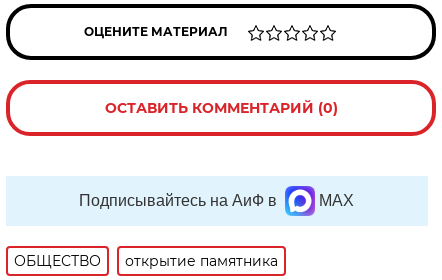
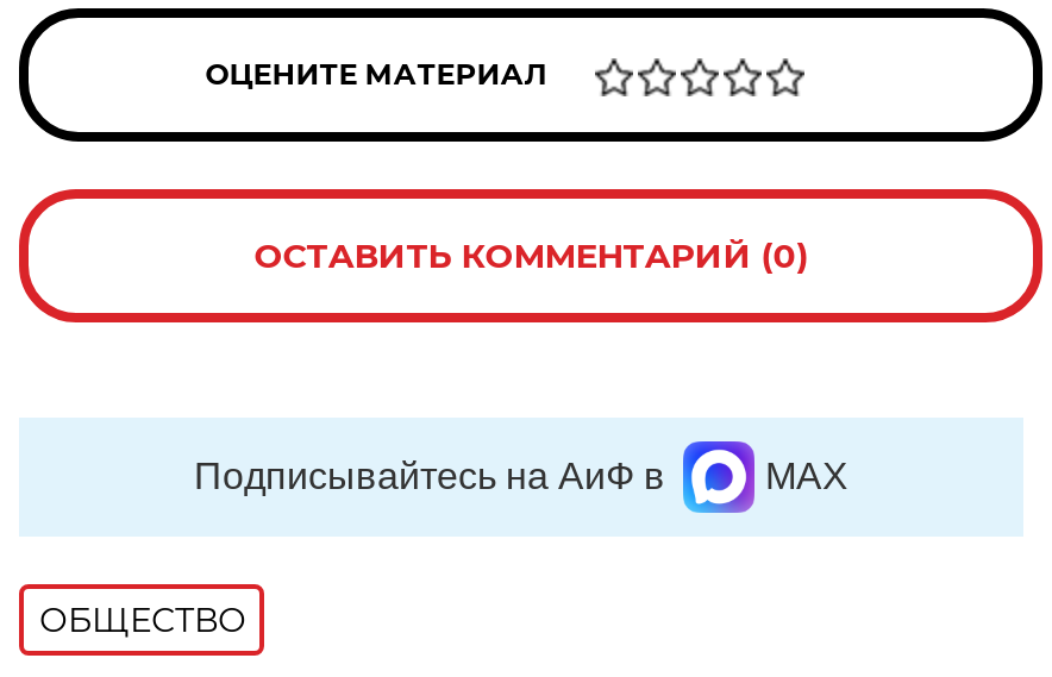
[125,252,278,270] открытие памятника -> none

